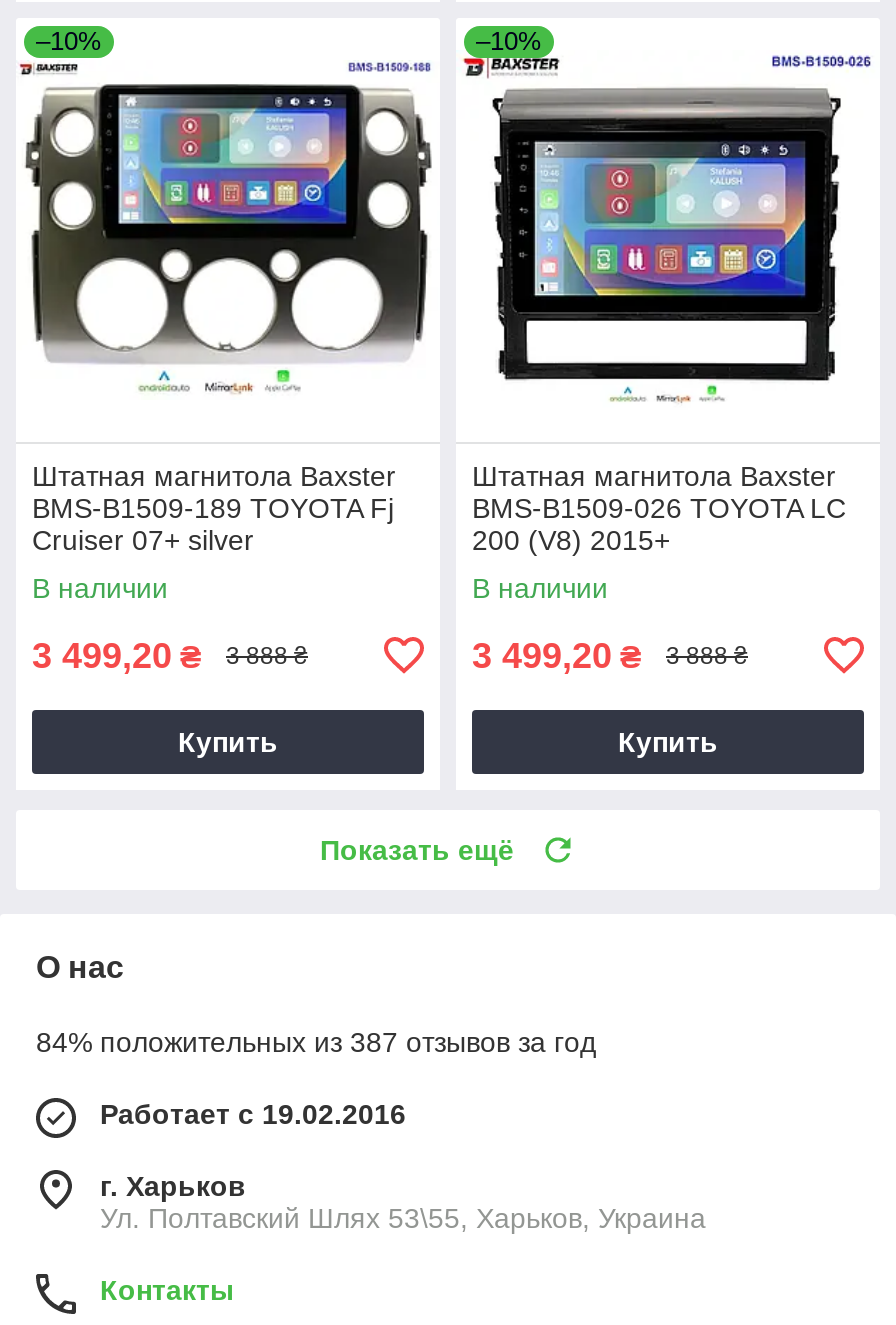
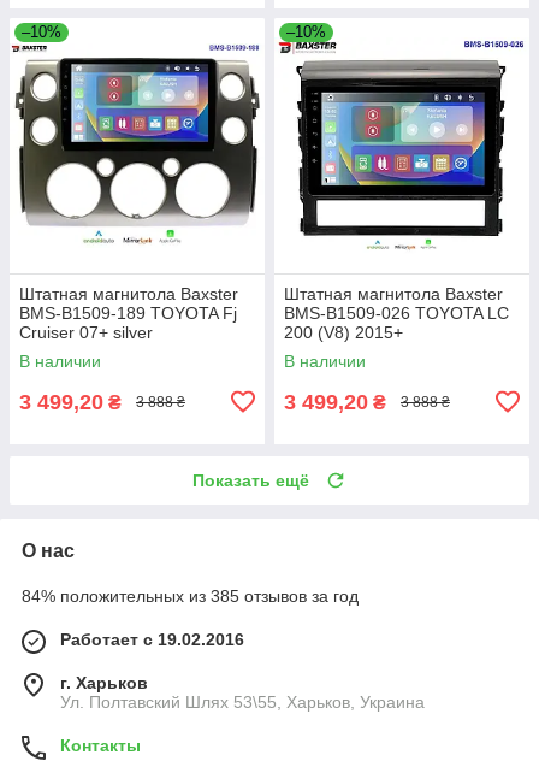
[178,726,278,758] Купить -> none
[618,726,718,758] Купить -> none
[36,1026,596,1058] 84% положительных из 387 отзывов за год -> [22,586,359,605] 84% положительных из 385 отзывов за год

